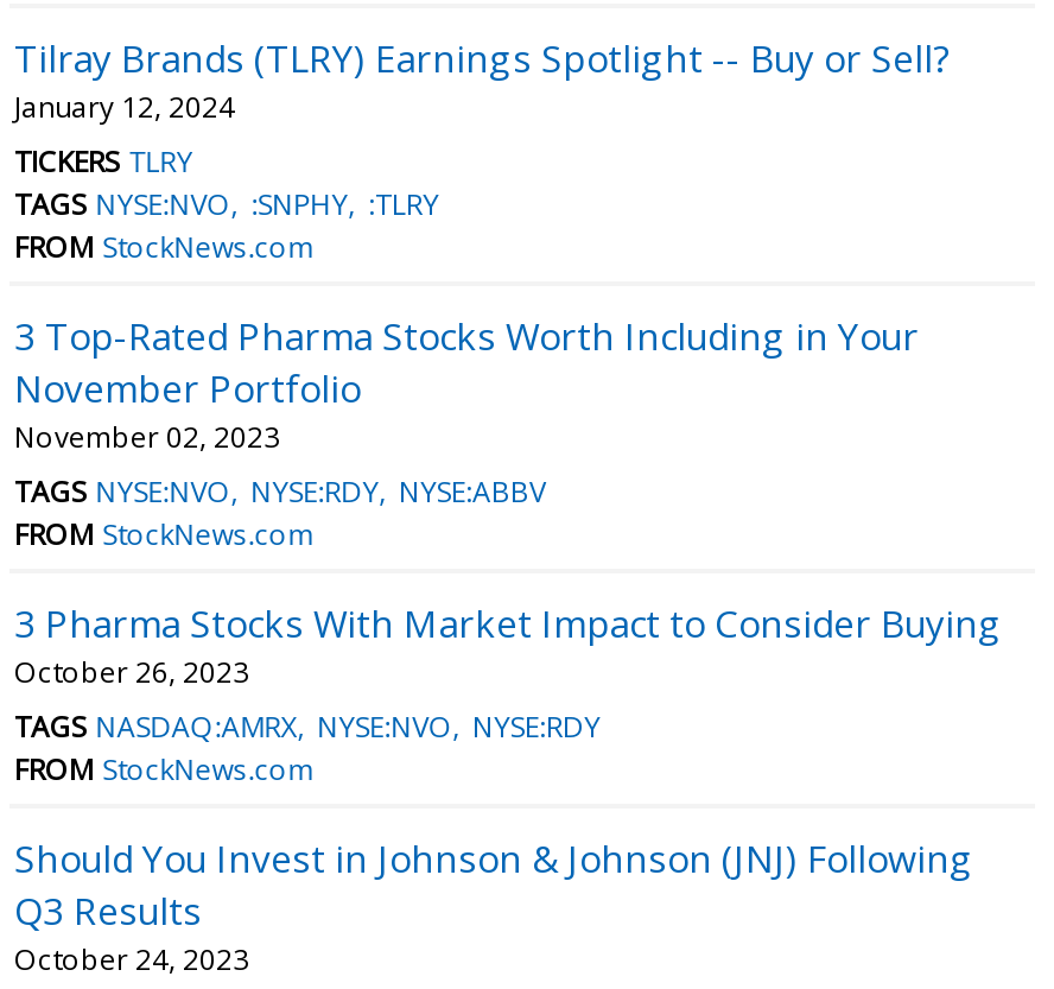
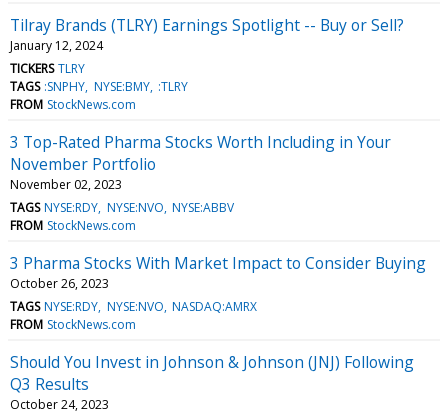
[14,184,439,224] TAGS NYSE:NVO :SNPHY :TLRY -> [10,78,188,95] TAGS :SNPHY NYSE:BMY :TLRY
[14,471,546,511] TAGS NYSE:NVO NYSE:RDY NYSE:ABBV -> [10,199,234,216] TAGS NYSE:RDY NYSE:NVO NYSE:ABBV
[14,706,600,747] TAGS NASDAQ:AMRX NYSE:NVO NYSE:RDY -> [10,298,257,315] TAGS NYSE:RDY NYSE:NVO NASDAQ:AMRX

